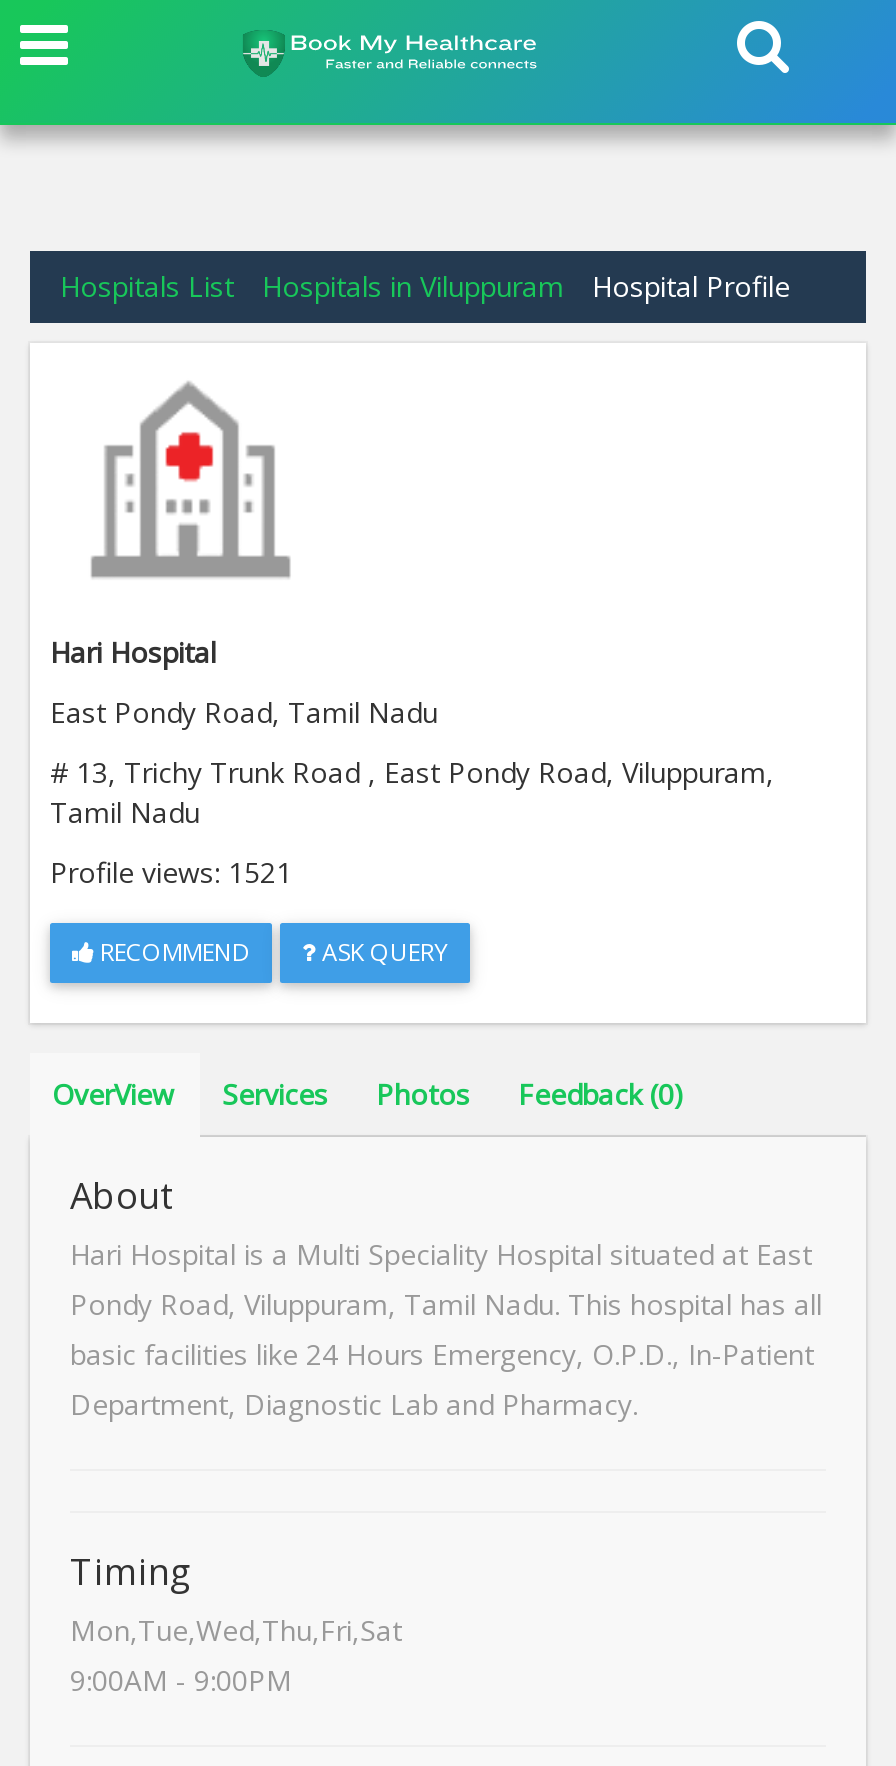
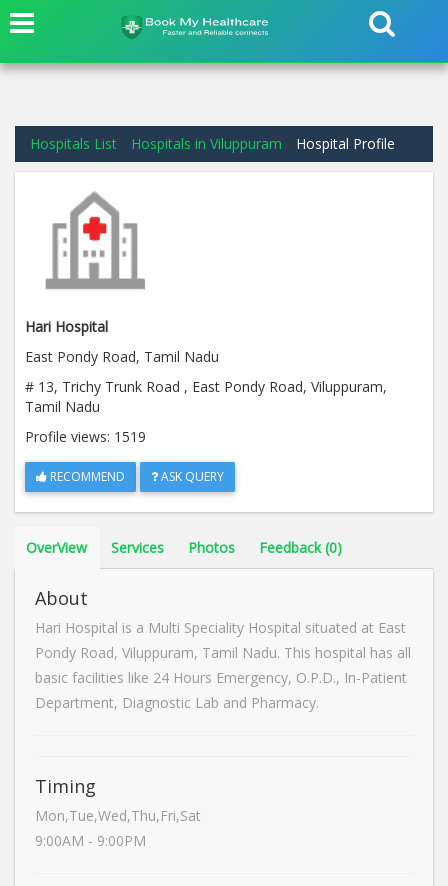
[50,853,292,891] Profile views: 1521 -> [25,427,146,446] Profile views: 1519

